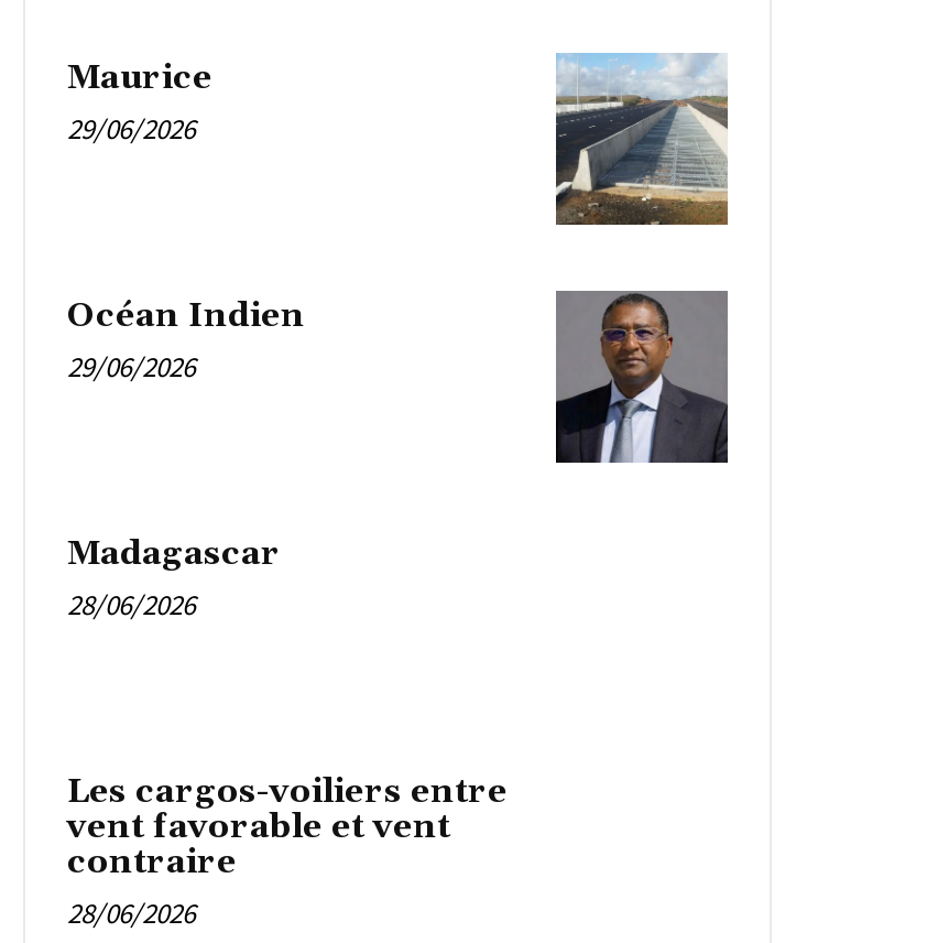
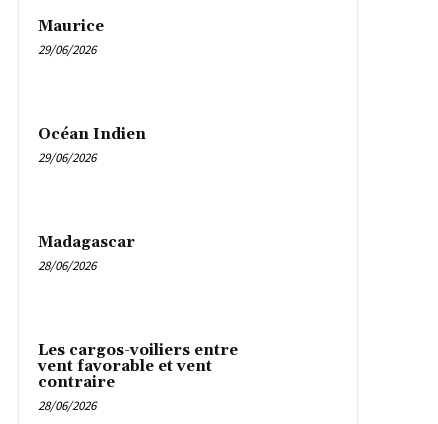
[554,51,730,227] [image] -> none
[554,289,730,465] [image] -> none

